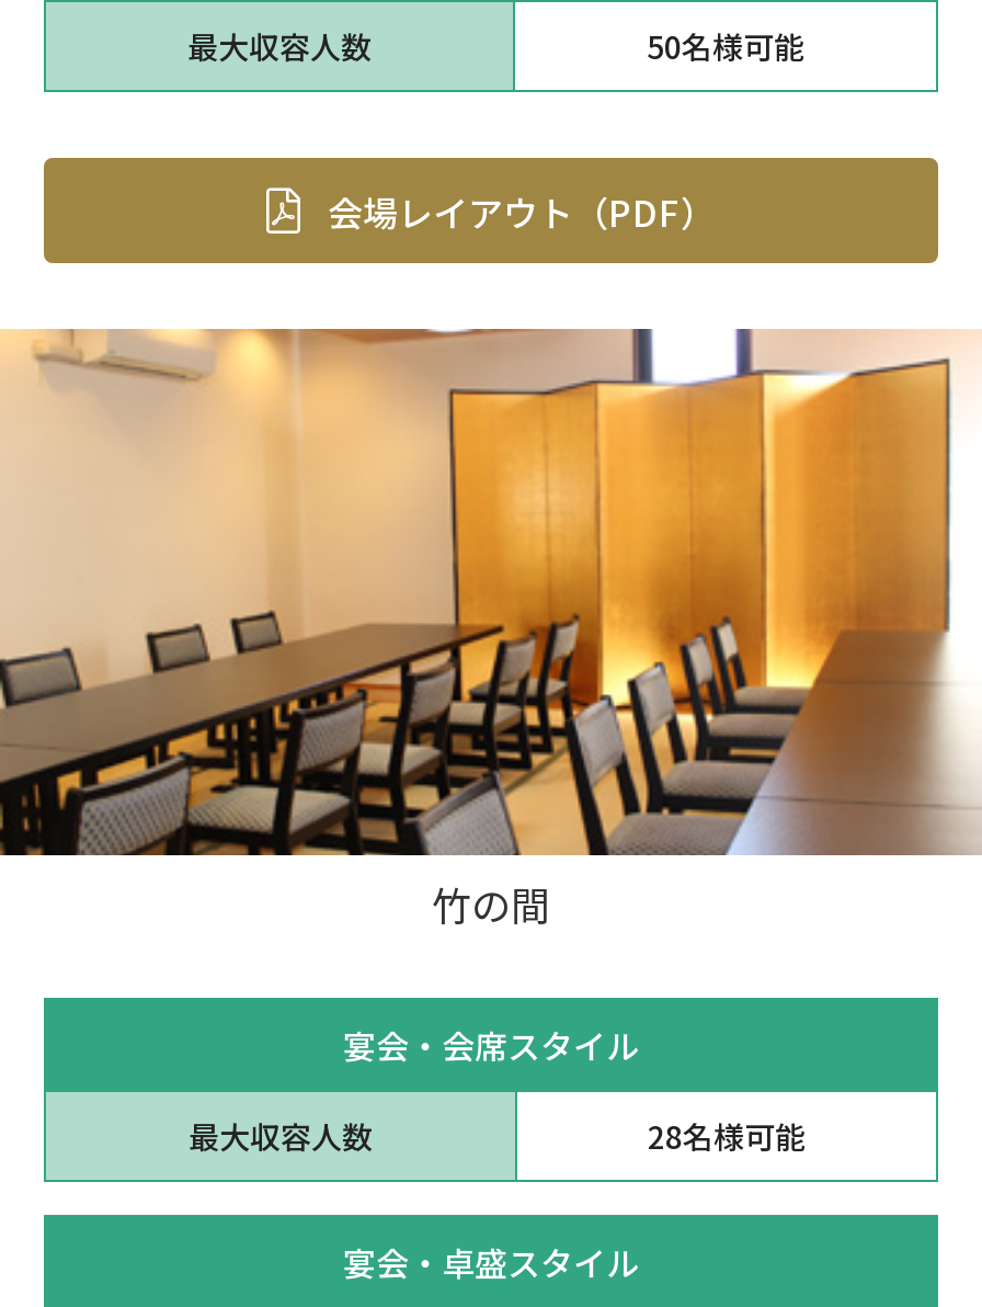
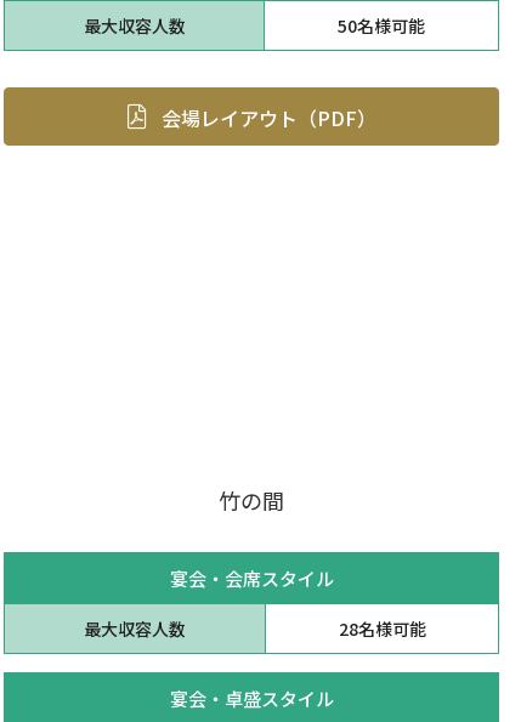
[7,327,975,857] [image] -> none

